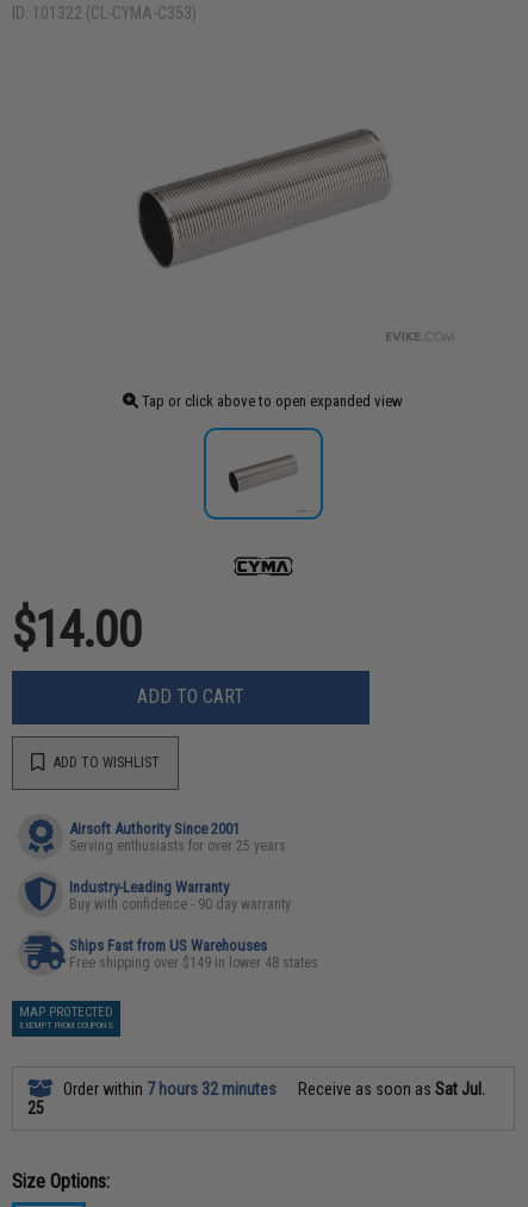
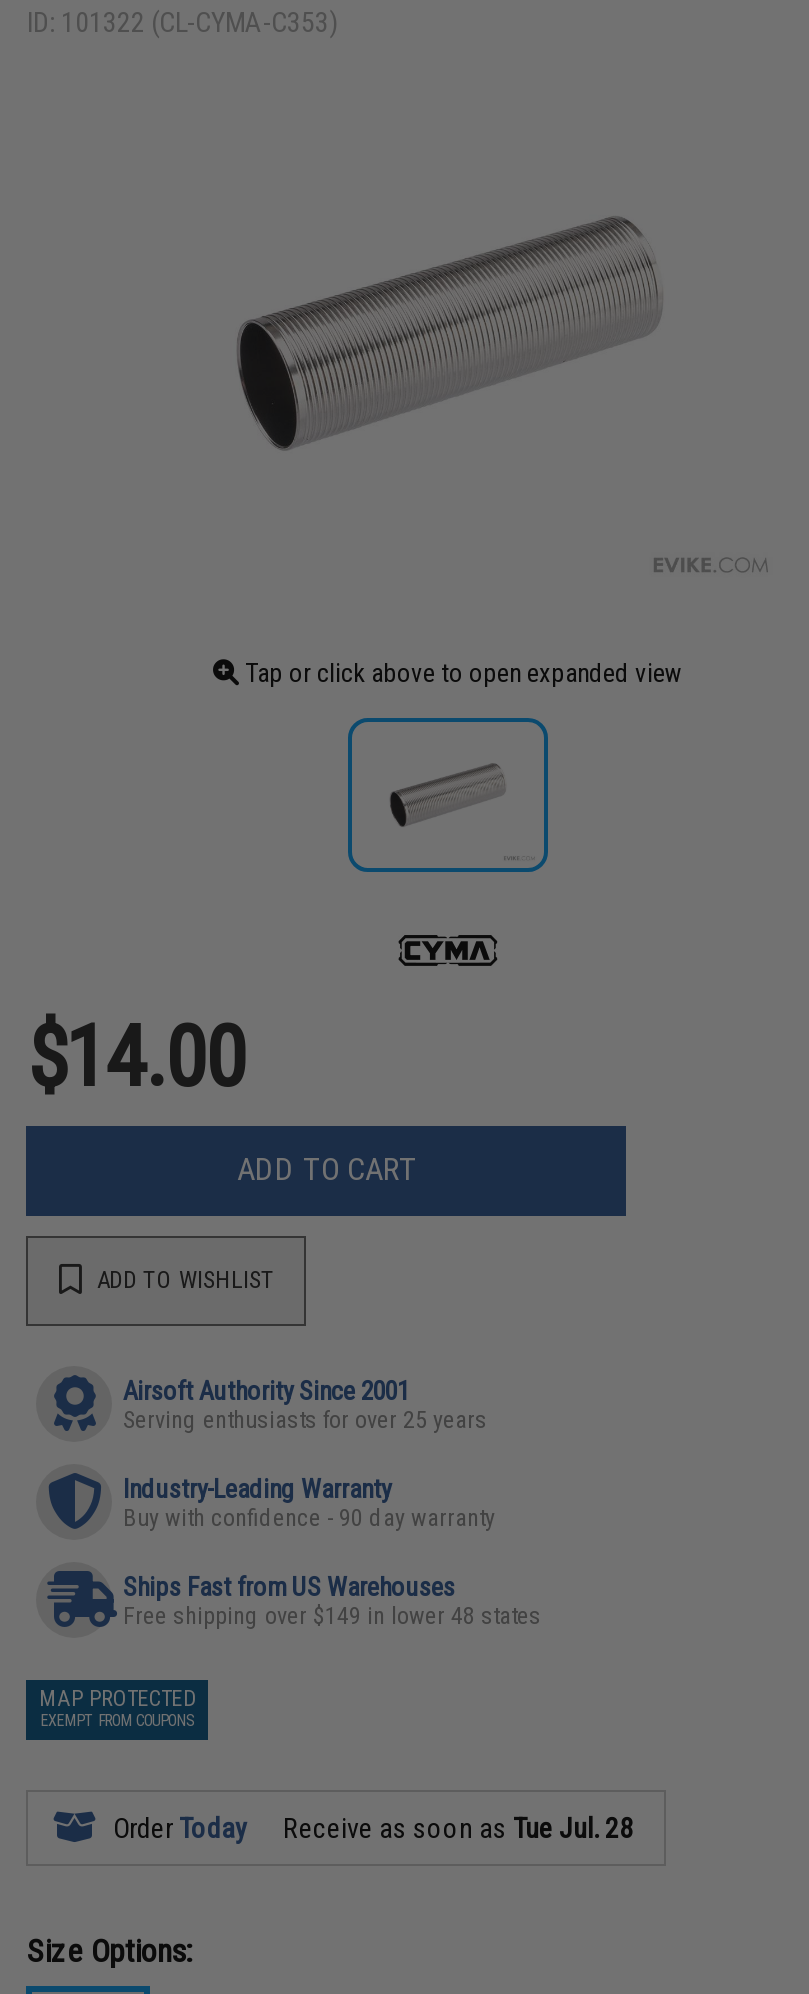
[28,1079,486,1117] Order within 7 hours 32 minutes | Receive as soon as Sat Jul. | 25 -> [107,1811,633,1843] Order Today | Receive as soon as Tue Jul. 28

